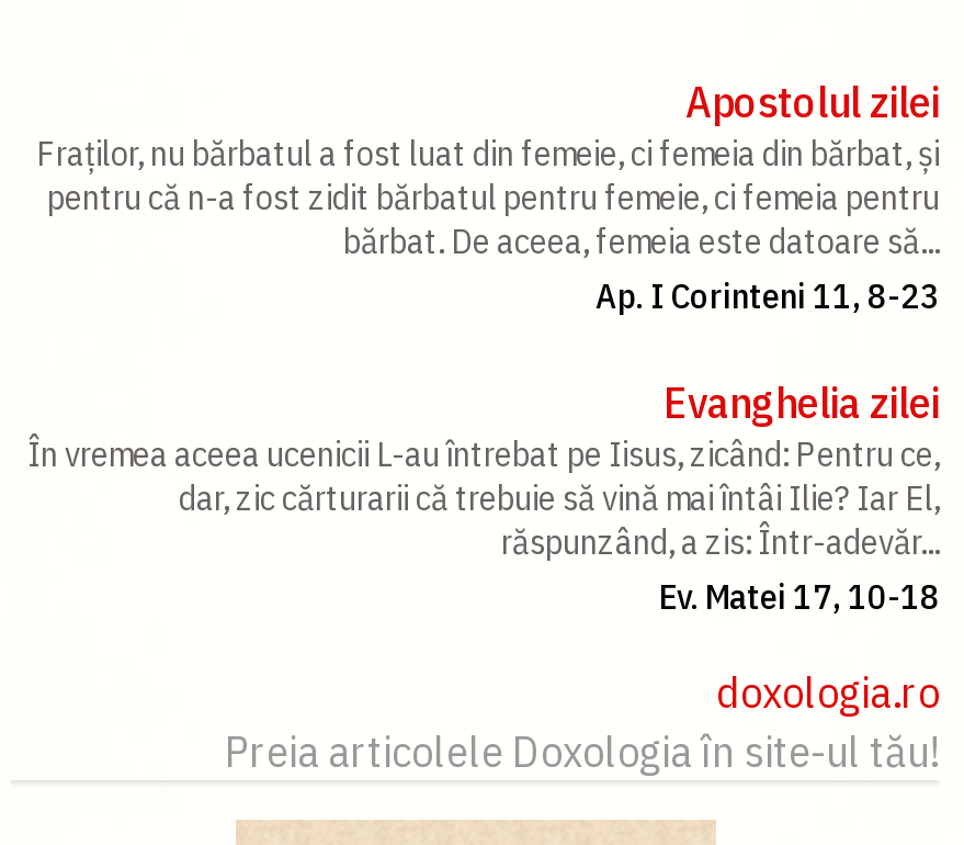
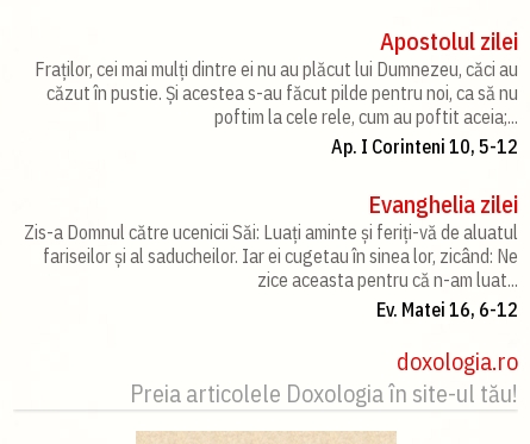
[36,131,940,318] Fraților, nu bărbatul a fost luat din femeie, ci femeia din bărbat, și | pentru că n-a fost zidit bărbatul pentru femeie, ci femeia pentru | bărbat. De aceea, femeia este datoare să... | Ap. I Corinteni 11, 8-23 -> [35,57,518,158] Fraților, cei mai mulți dintre ei nu au plăcut lui Dumnezeu, căci au | căzut în pustie. Și acestea s-au făcut pilde pentru noi, ca să nu | poftim la cele rele, cum au poftit aceia;... | Ap. I Corinteni 10, 5-12
[27,432,940,618] În vremea aceea ucenicii L-au întrebat pe Iisus, zicând: Pentru ce, | dar, zic cărturarii că trebuie să vină mai întâi Ilie? Iar El, | răspunzând, a zis: Într-adevăr... | Ev. Matei 17, 10-18 -> [24,220,518,321] Zis-a Domnul către ucenicii Săi: Luați aminte și feriți-vă de aluatul | fariseilor și al saducheilor. Iar ei cugetau în sinea lor, zicând: Ne | zice aceasta pentru că n-am luat... | Ev. Matei 16, 6-12

